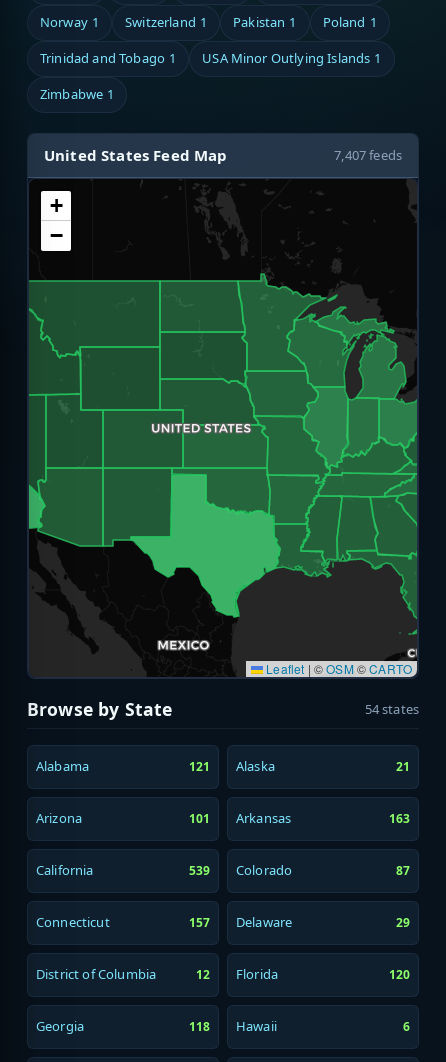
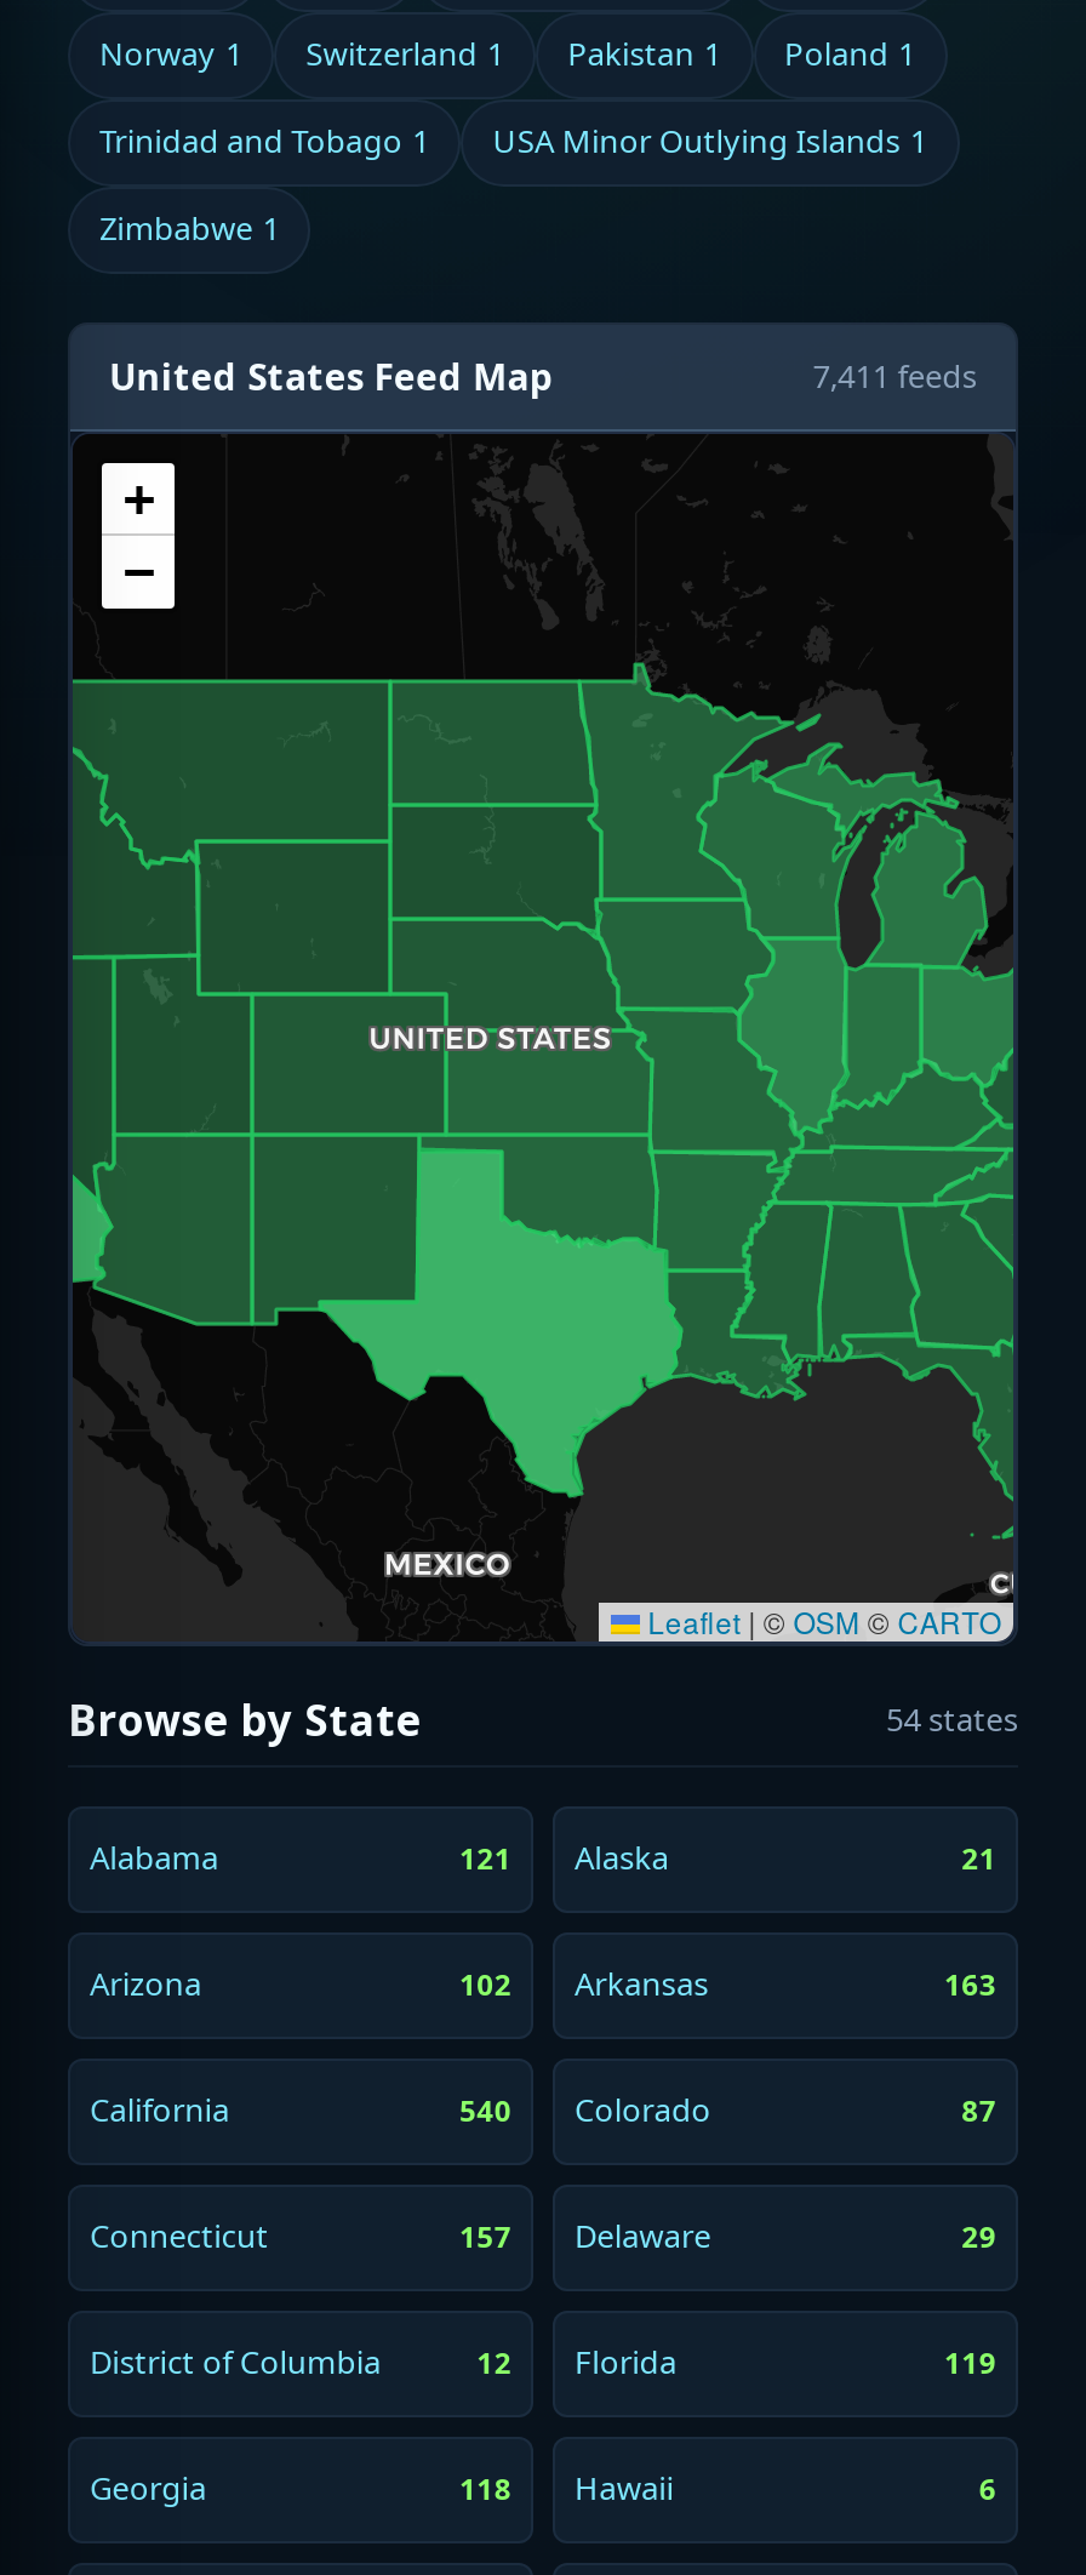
[334,146,402,164] 7,407 feeds -> [813,354,977,398] 7,411 feeds
[188,809,291,827] 101 Arkansas -> [459,1963,709,2006] 102 Arkansas
[188,861,292,879] 539 Colorado -> [459,2089,711,2132] 540 Colorado
[388,966,410,983] 120 -> [944,2342,996,2383] 119

